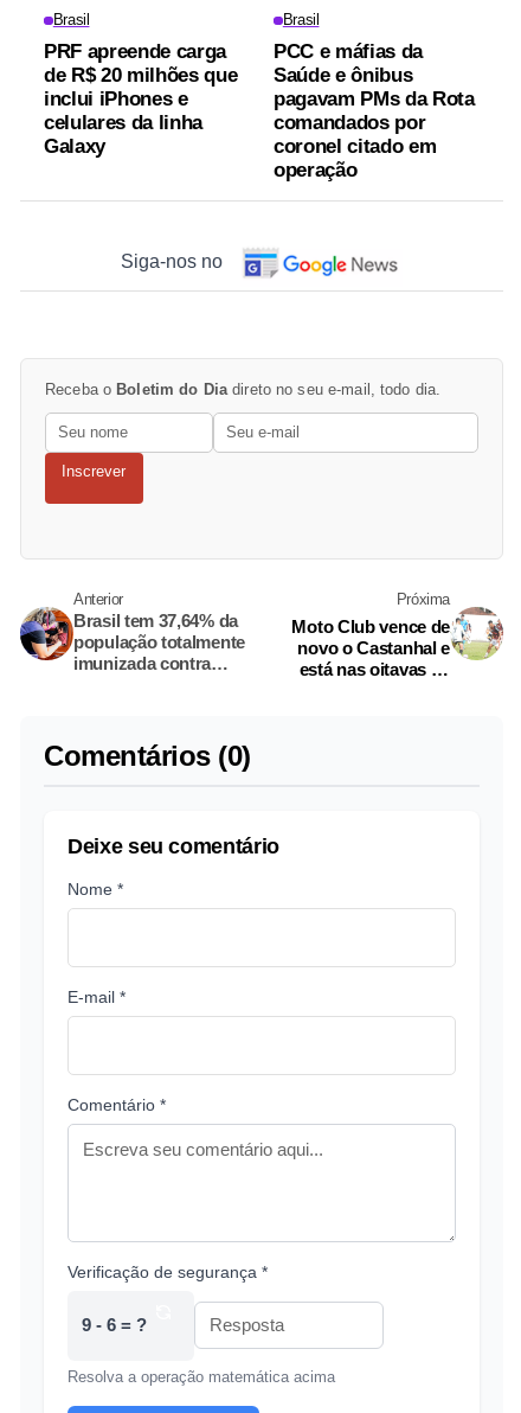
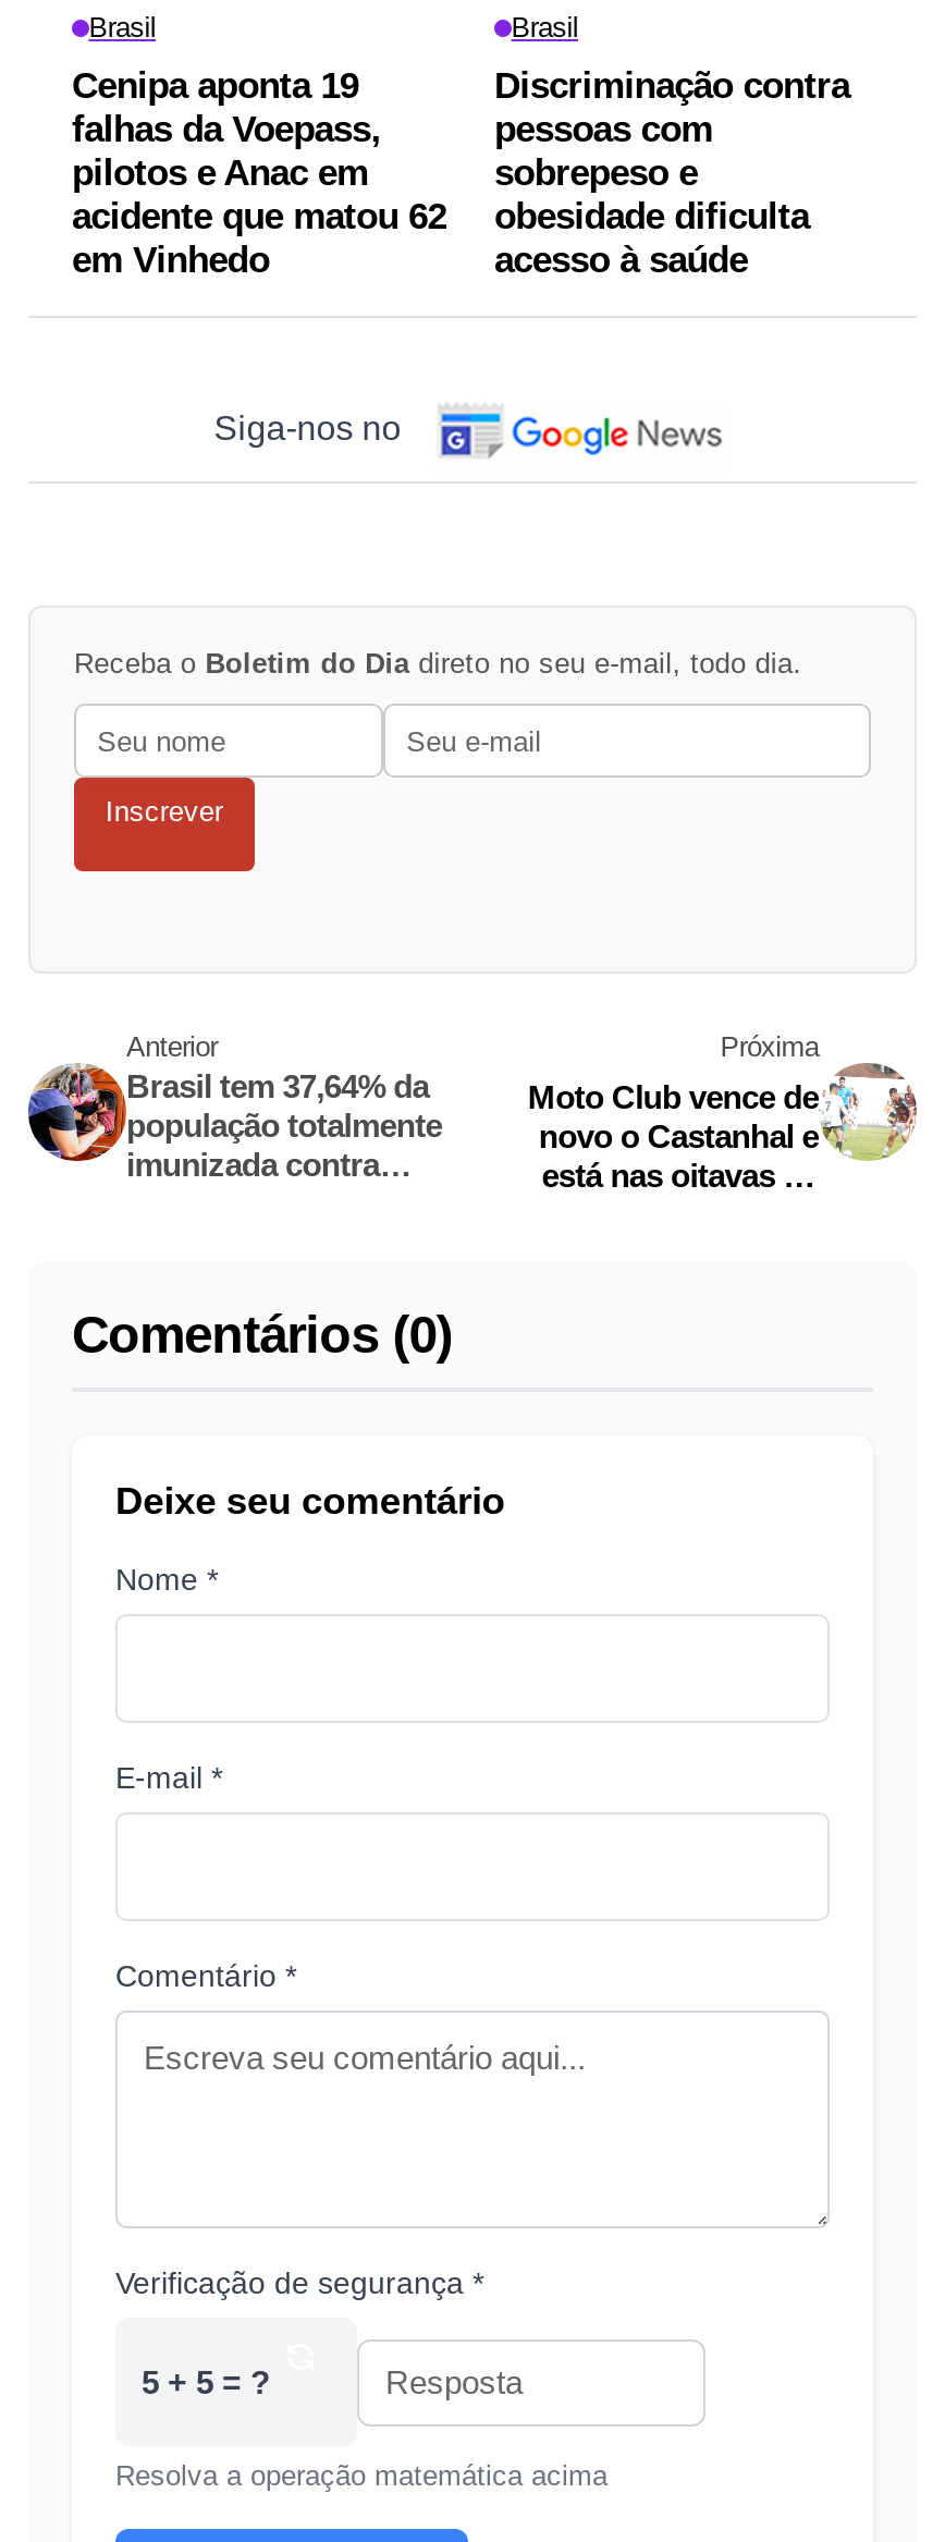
[44,41,237,158] PRF apreende carga | de R$ 20 milhões que | inclui iPhones e | celulares da linha | Galaxy -> [72,64,446,280] Cenipa aponta 19 | falhas da Voepass, | pilotos e Anac em | acidente que matou 62 | em Vinhedo
[274,41,474,182] PCC e máfias da | Saúde e ônibus | pagavam PMs da Rota | comandados por | coronel citado em | operação -> [494,64,850,280] Discriminação contra | pessoas com | sobrepeso e | obesidade dificulta | acesso à saúde
[82,1315,147,1335] 9 - 6 = ? -> [142,2362,270,2399] 5 + 5 = ?

